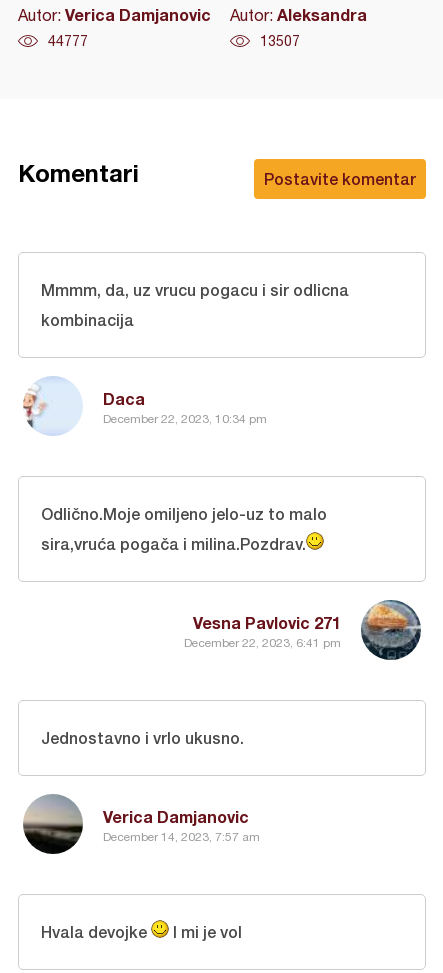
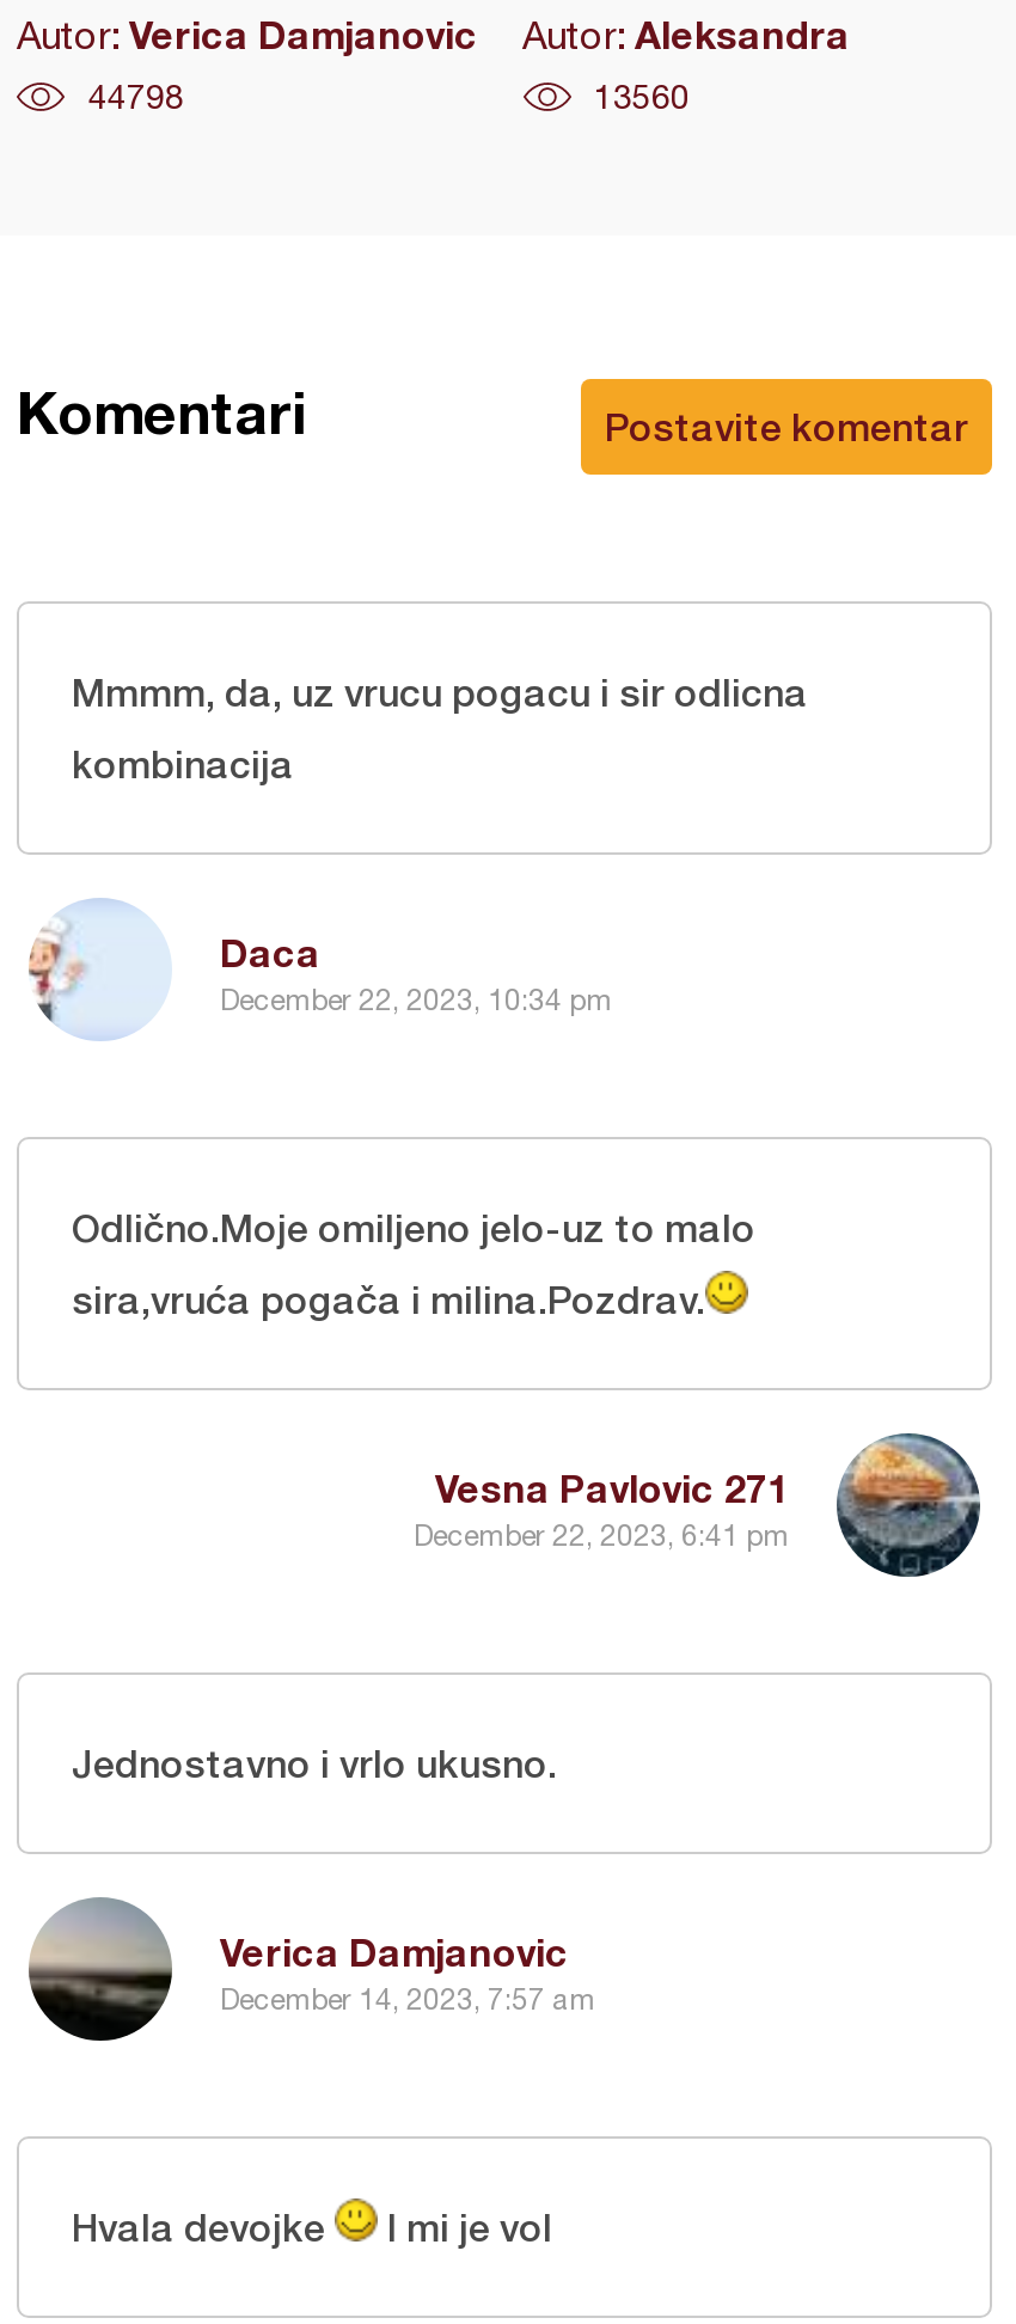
[48,33,88,49] 44777 -> [88,78,184,116] 44798
[259,33,299,49] 13507 -> [594,78,690,116] 13560

